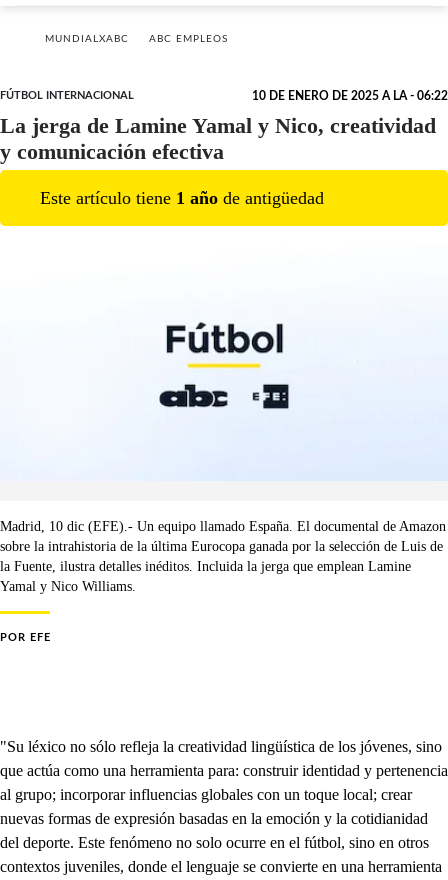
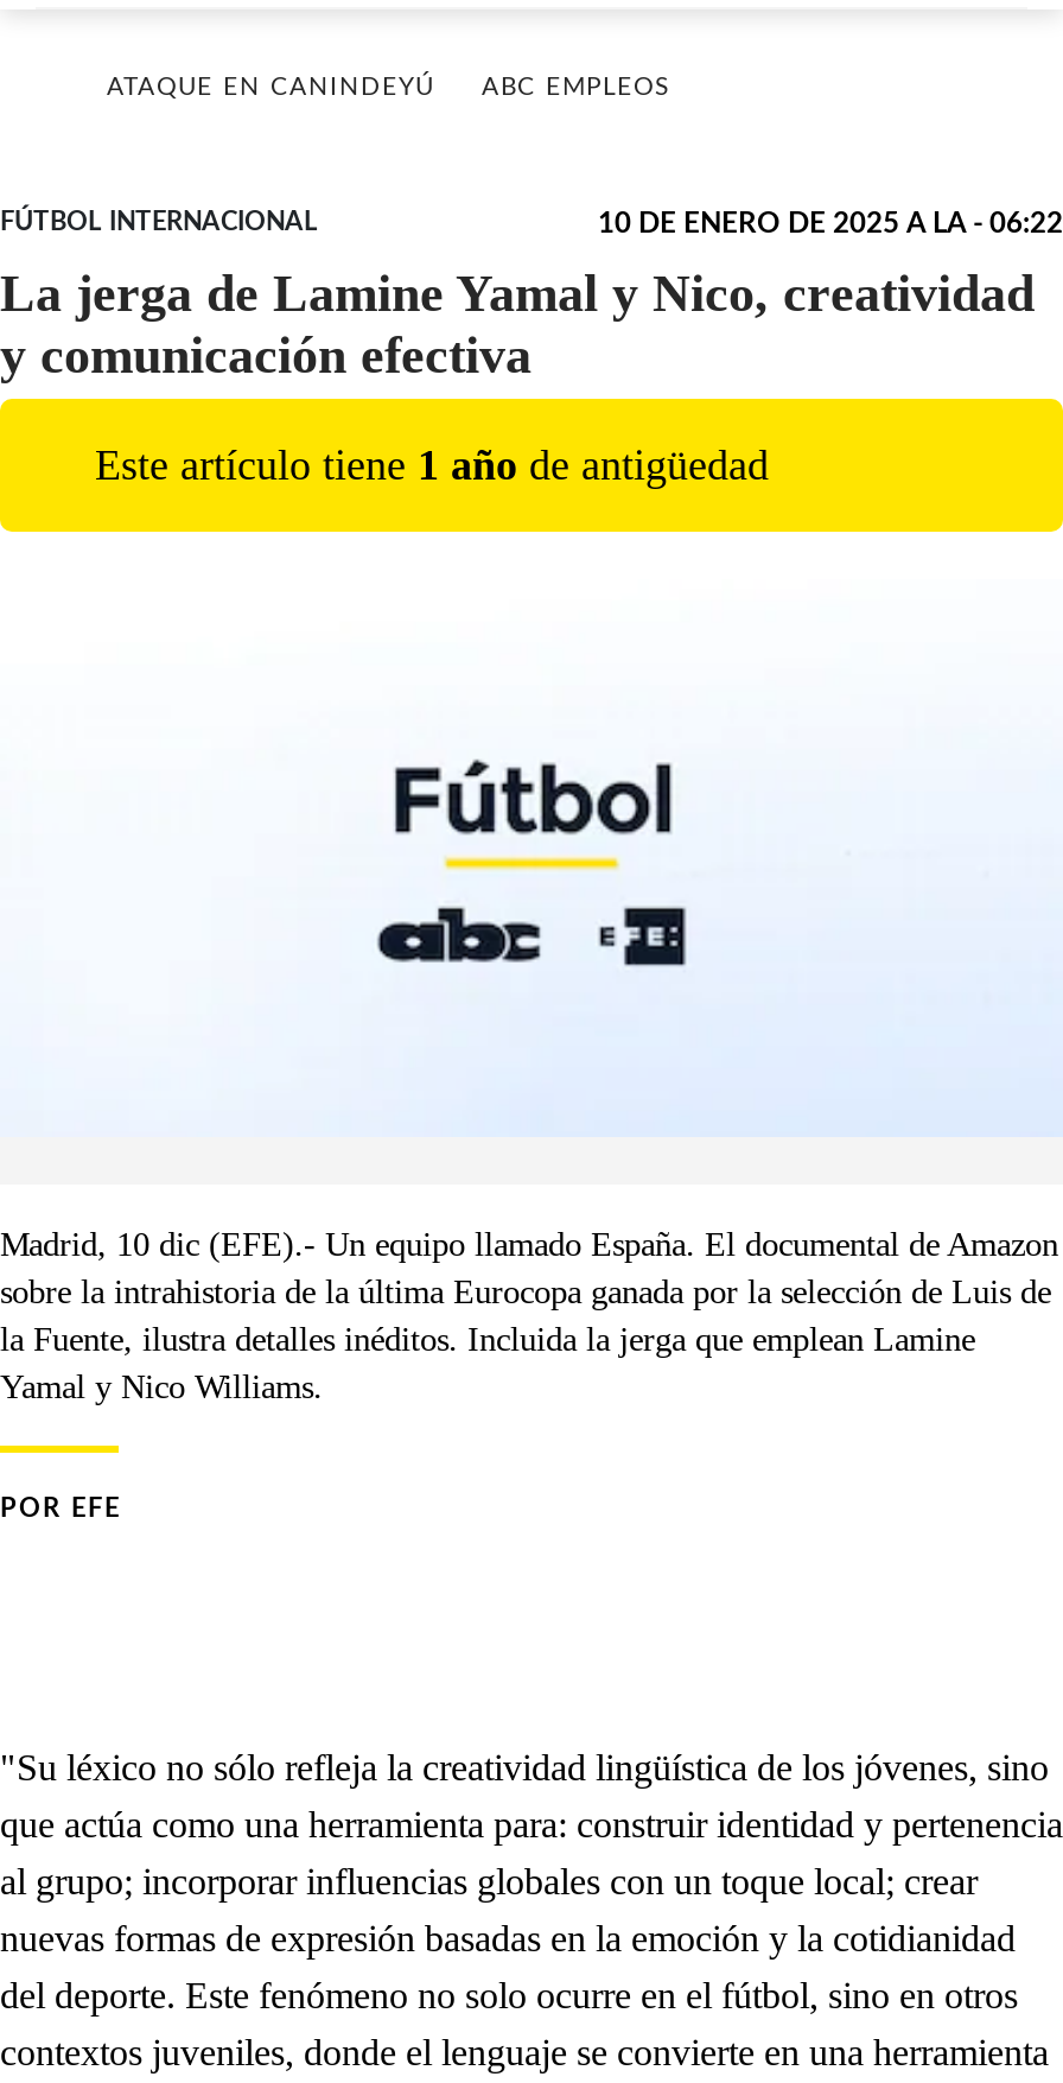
[45,34,129,44] MUNDIALXABC -> [107,76,434,100] ATAQUE EN CANINDEYÚ

